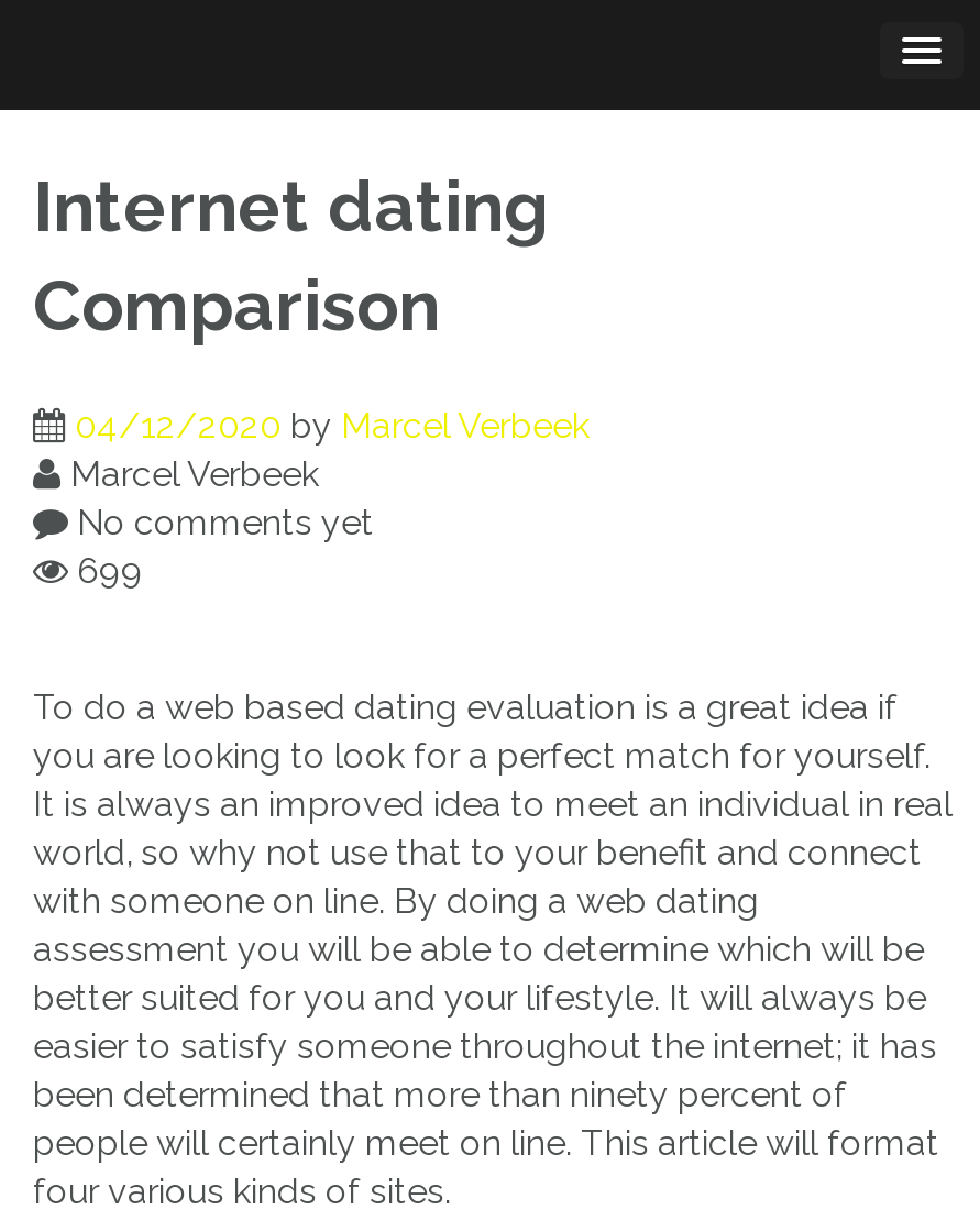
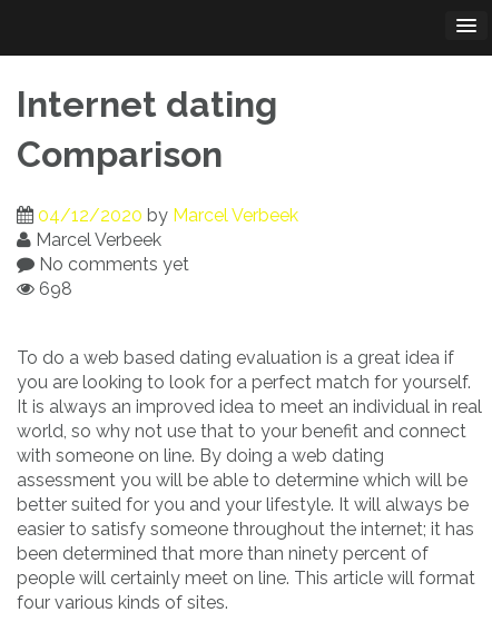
[68,550,143,592] 699 -> [35,278,72,299] 698

